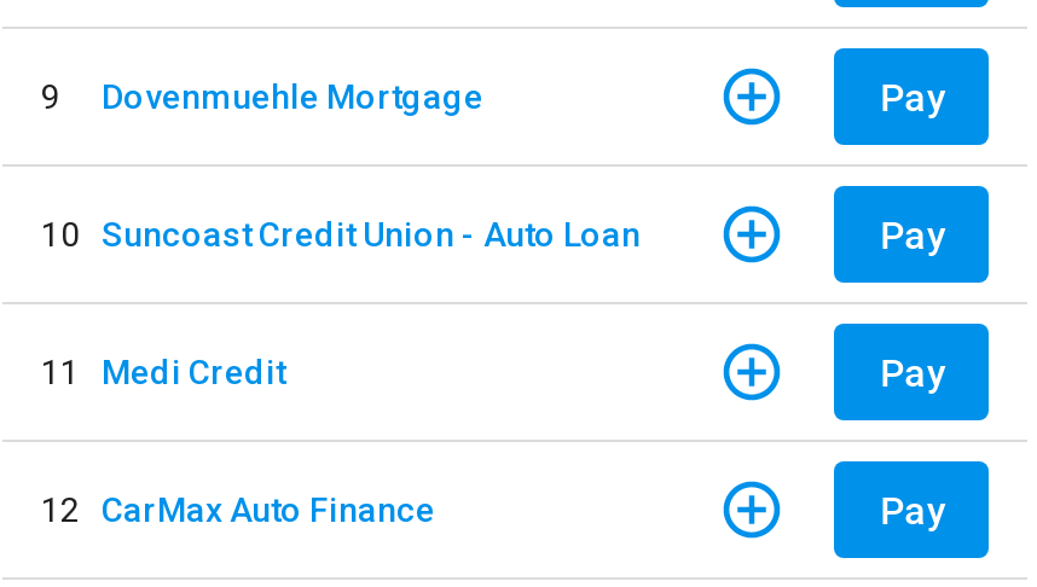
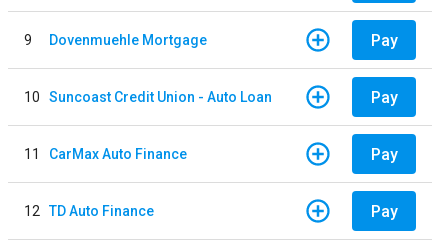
[41,351,285,390] 11 Medi Credit -> [24,145,187,161] 11 CarMax Auto Finance
[41,489,435,528] 12 CarMax Auto Finance -> [24,202,154,218] 12 TD Auto Finance

